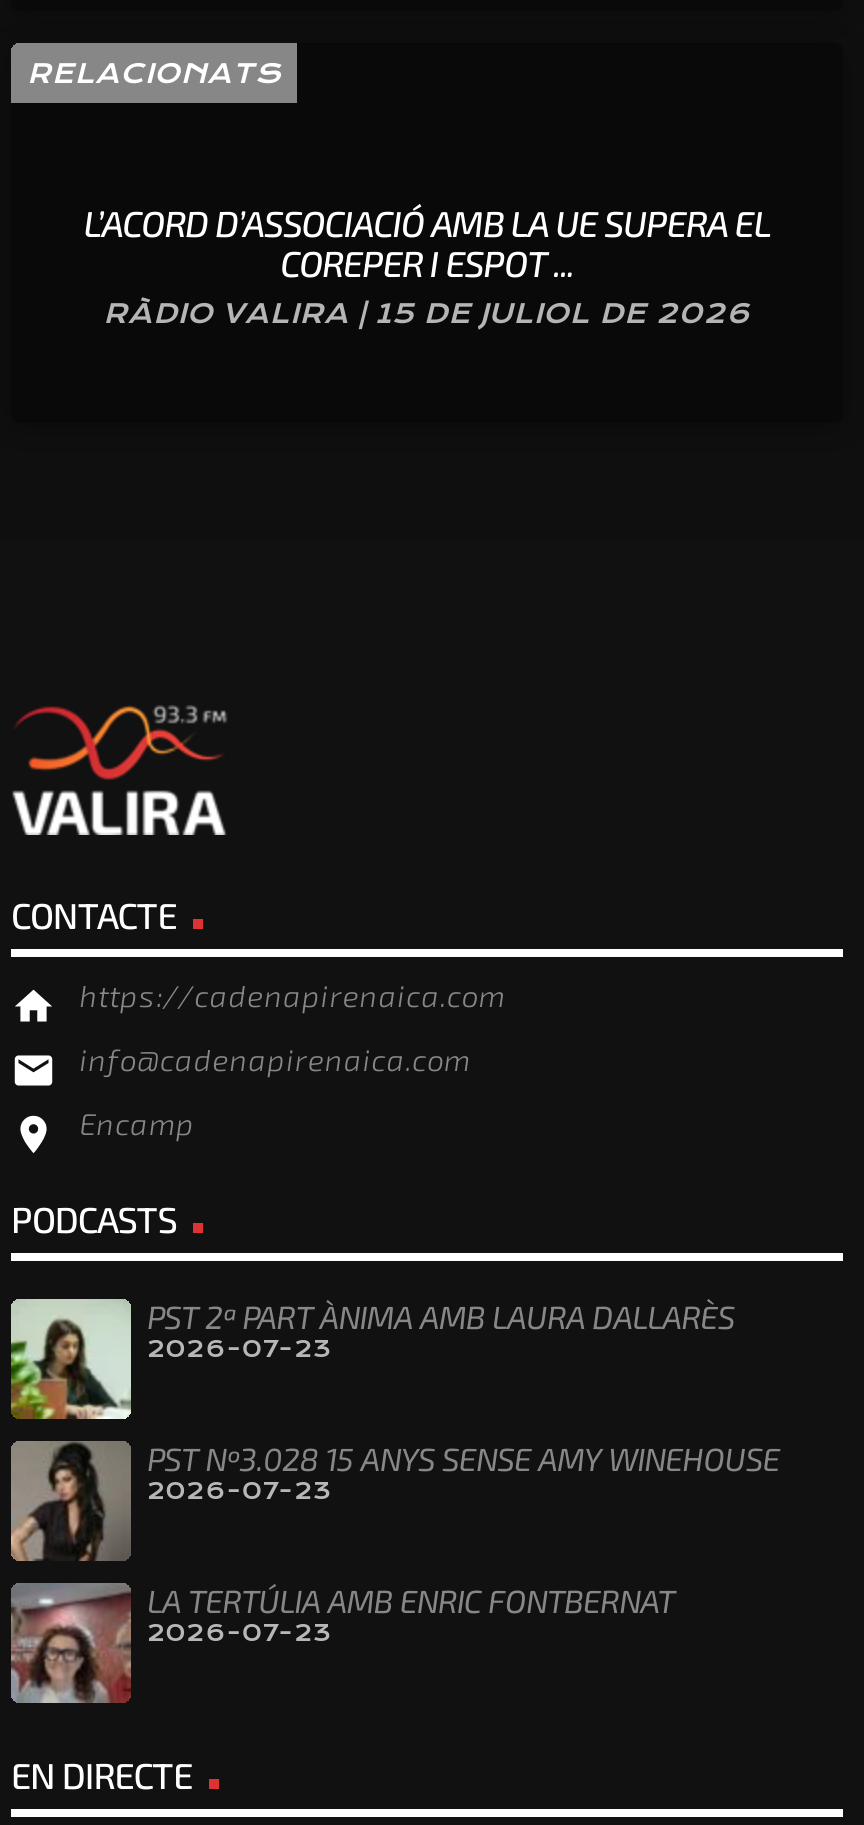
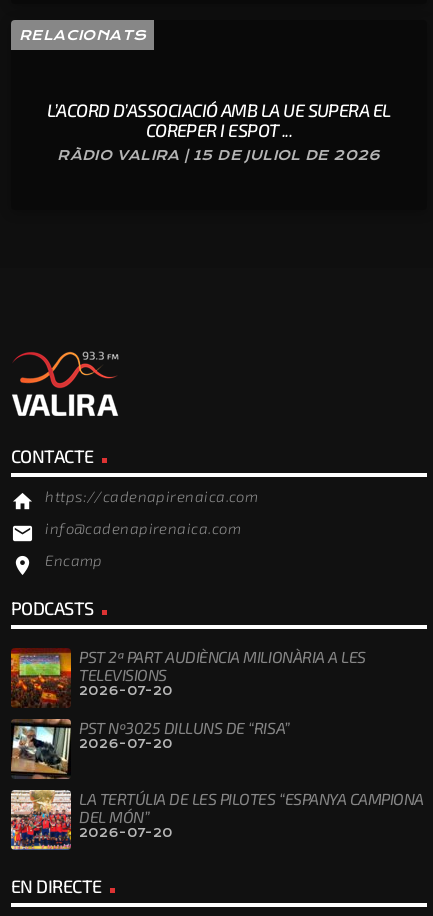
[9,1297,734,1421] [image] | PST 2ª PART ÀNIMA AMB LAURA DALLARÈS | 2026-07-23 -> [10,647,366,708] [image] | PST 2ª PART AUDIÈNCIA MILIONÀRIA A LES | TELEVISIONS | 2026-07-20
[9,1439,780,1561] [image] | PST Nº3.028 15 ANYS SENSE AMY WINEHOUSE | 2026-07-23 -> [11,718,290,780] [image] | PST Nº3025 DILLUNS DE “RISA” | 2026-07-20
[9,1582,674,1703] [image] | LA TERTÚLIA AMB ENRIC FONTBERNAT | 2026-07-23 -> [10,789,424,850] [image] | LA TERTÚLIA DE LES PILOTES “ESPANYA CAMPIONA | DEL MÓN” | 2026-07-20

